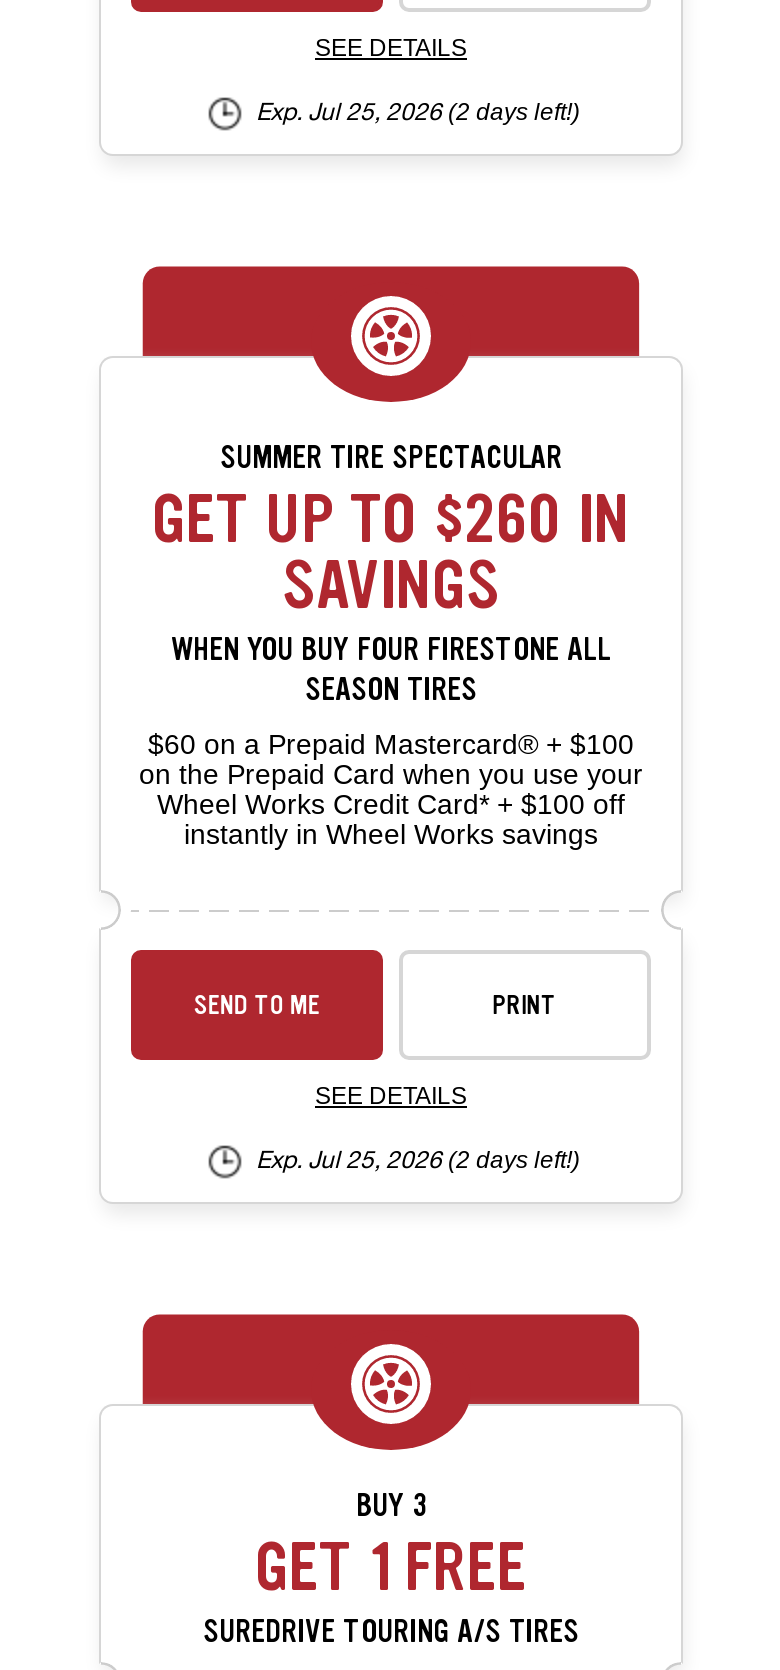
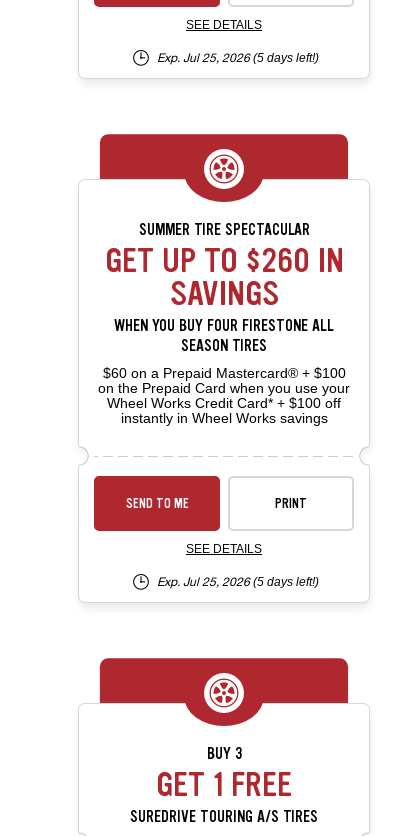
[256,95,580,127] Exp. Jul 25, 2026 (2 days left!) -> [156,48,318,64] Exp. Jul 25, 2026 (5 days left!)
[256,1143,580,1175] Exp. Jul 25, 2026 (2 days left!) -> [156,572,318,588] Exp. Jul 25, 2026 (5 days left!)

